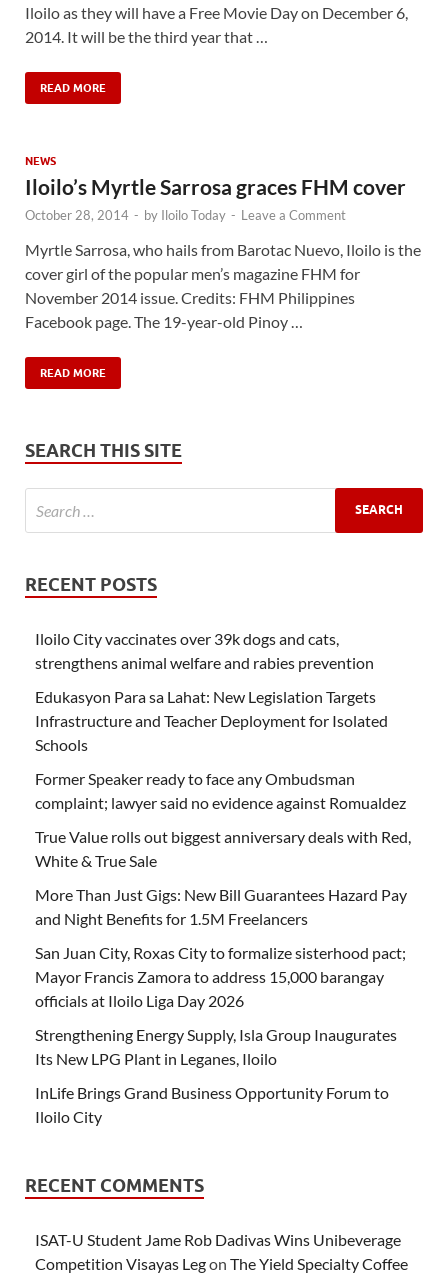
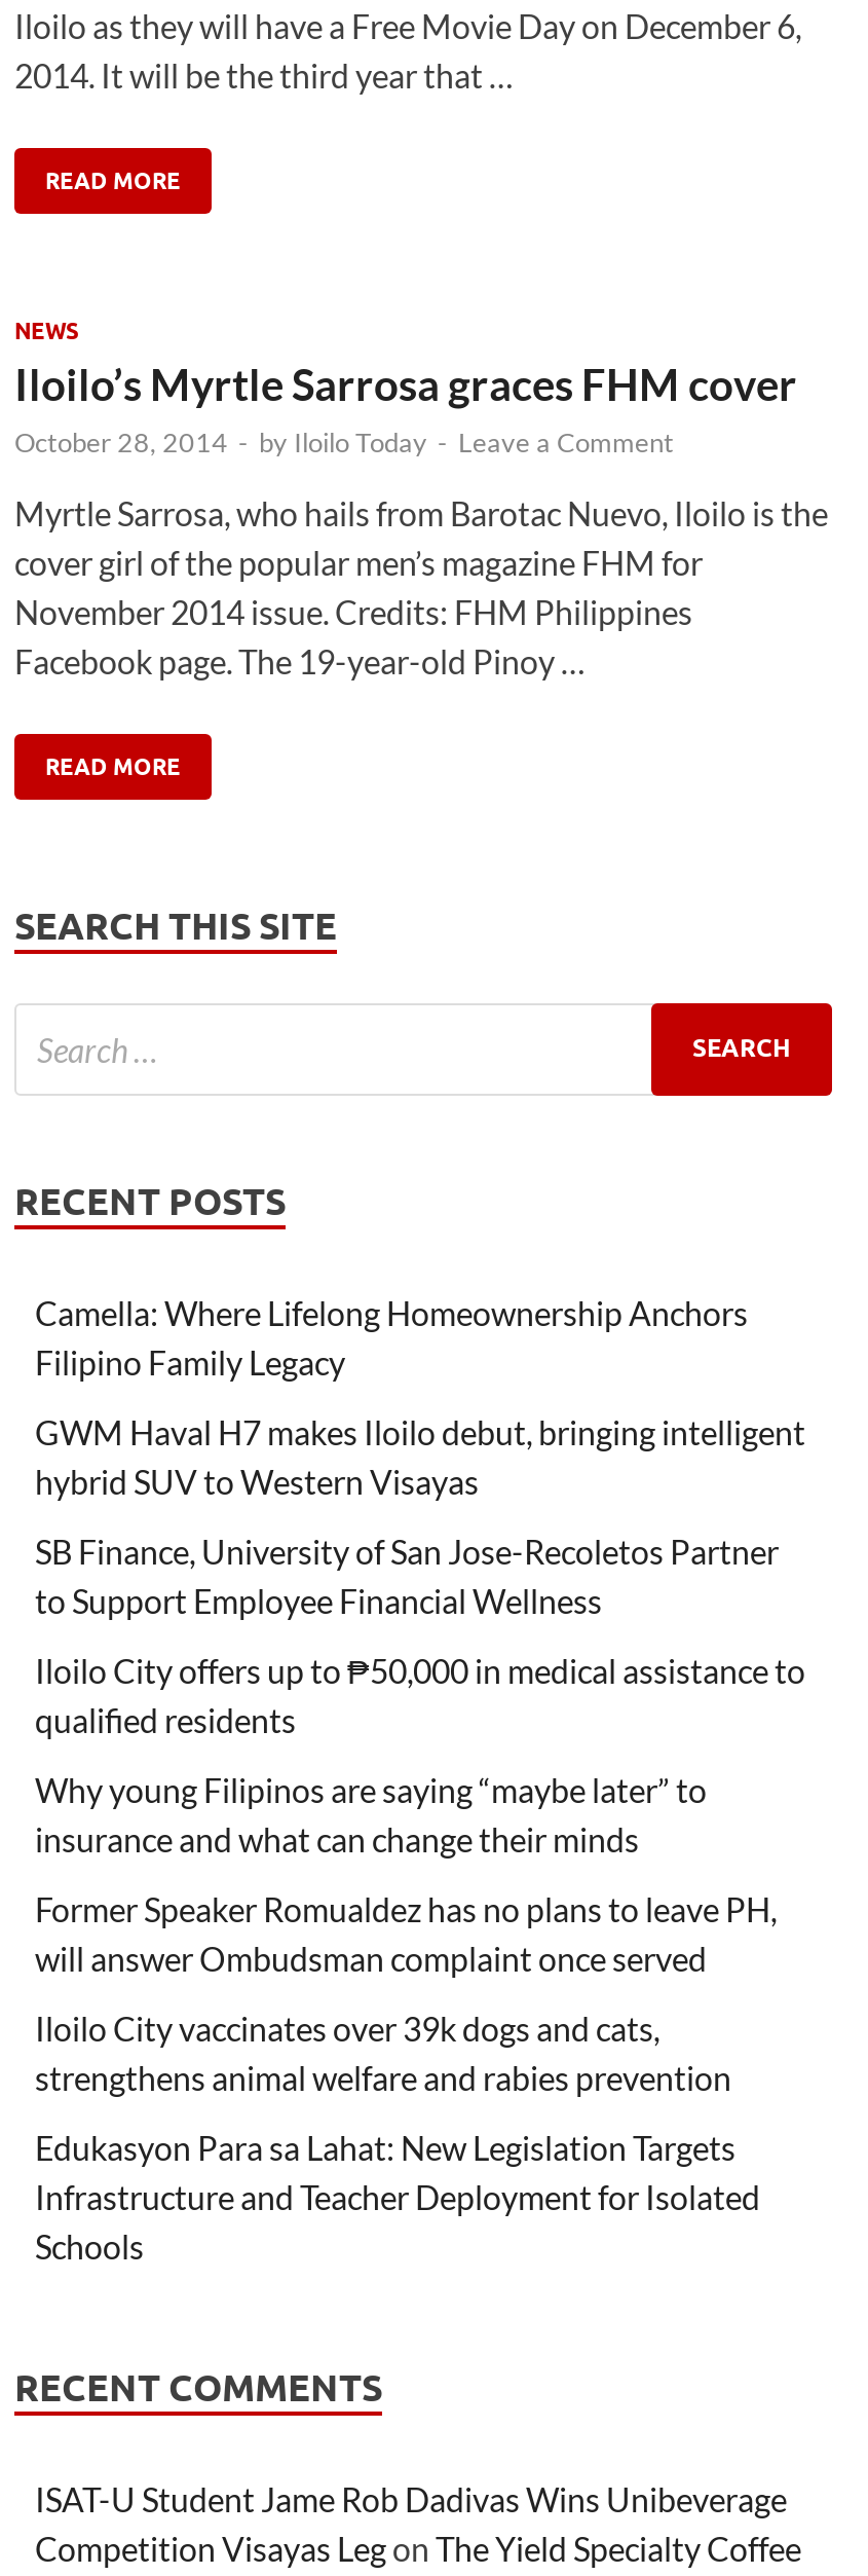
none -> [35,1293,805,1977] Camella: Where Lifelong Homeownership Anchors | Filipino Family Legacy | GWM Haval H7 makes Iloilo debut, bringing intelligent | hybrid SUV to Western Visayas | SB Finance, University of San Jose-Recoletos Partner | to Support Employee Financial Wellness | Iloilo City offers up to ₱50,000 in medical assistance to | qualified residents | Why young Filipinos are saying “maybe later” to | insurance and what can change their minds | Former Speaker Romualdez has no plans to leave PH, | will answer Ombudsman complaint once served
moved [35,629,388,754] -> [35,2008,760,2265]: Iloilo City vaccinates over 39k dogs and cats, | strengthens animal welfare and rabies prevention | Edukasyon Para sa Lahat: New Legislation Targets | Infrastructure and Teacher Deployment for Isolated | Schools
[35,769,411,1126] Former Speaker ready to face any Ombudsman | complaint; lawyer said no evidence against Romualdez | True Value rolls out biggest anniversary deals with Red, | White & True Sale | More Than Just Gigs: New Bill Guarantees Hazard Pay | and Night Benefits for 1.5M Freelancers | San Juan City, Roxas City to formalize sisterhood pact; | Mayor Francis Zamora to address 15,000 barangay | officials at Iloilo Liga Day 2026 | Strengthening Energy Supply, Isla Group Inaugurates | Its New LPG Plant in Leganes, Iloilo | InLife Brings Grand Business Opportunity Forum to | Iloilo City -> none

